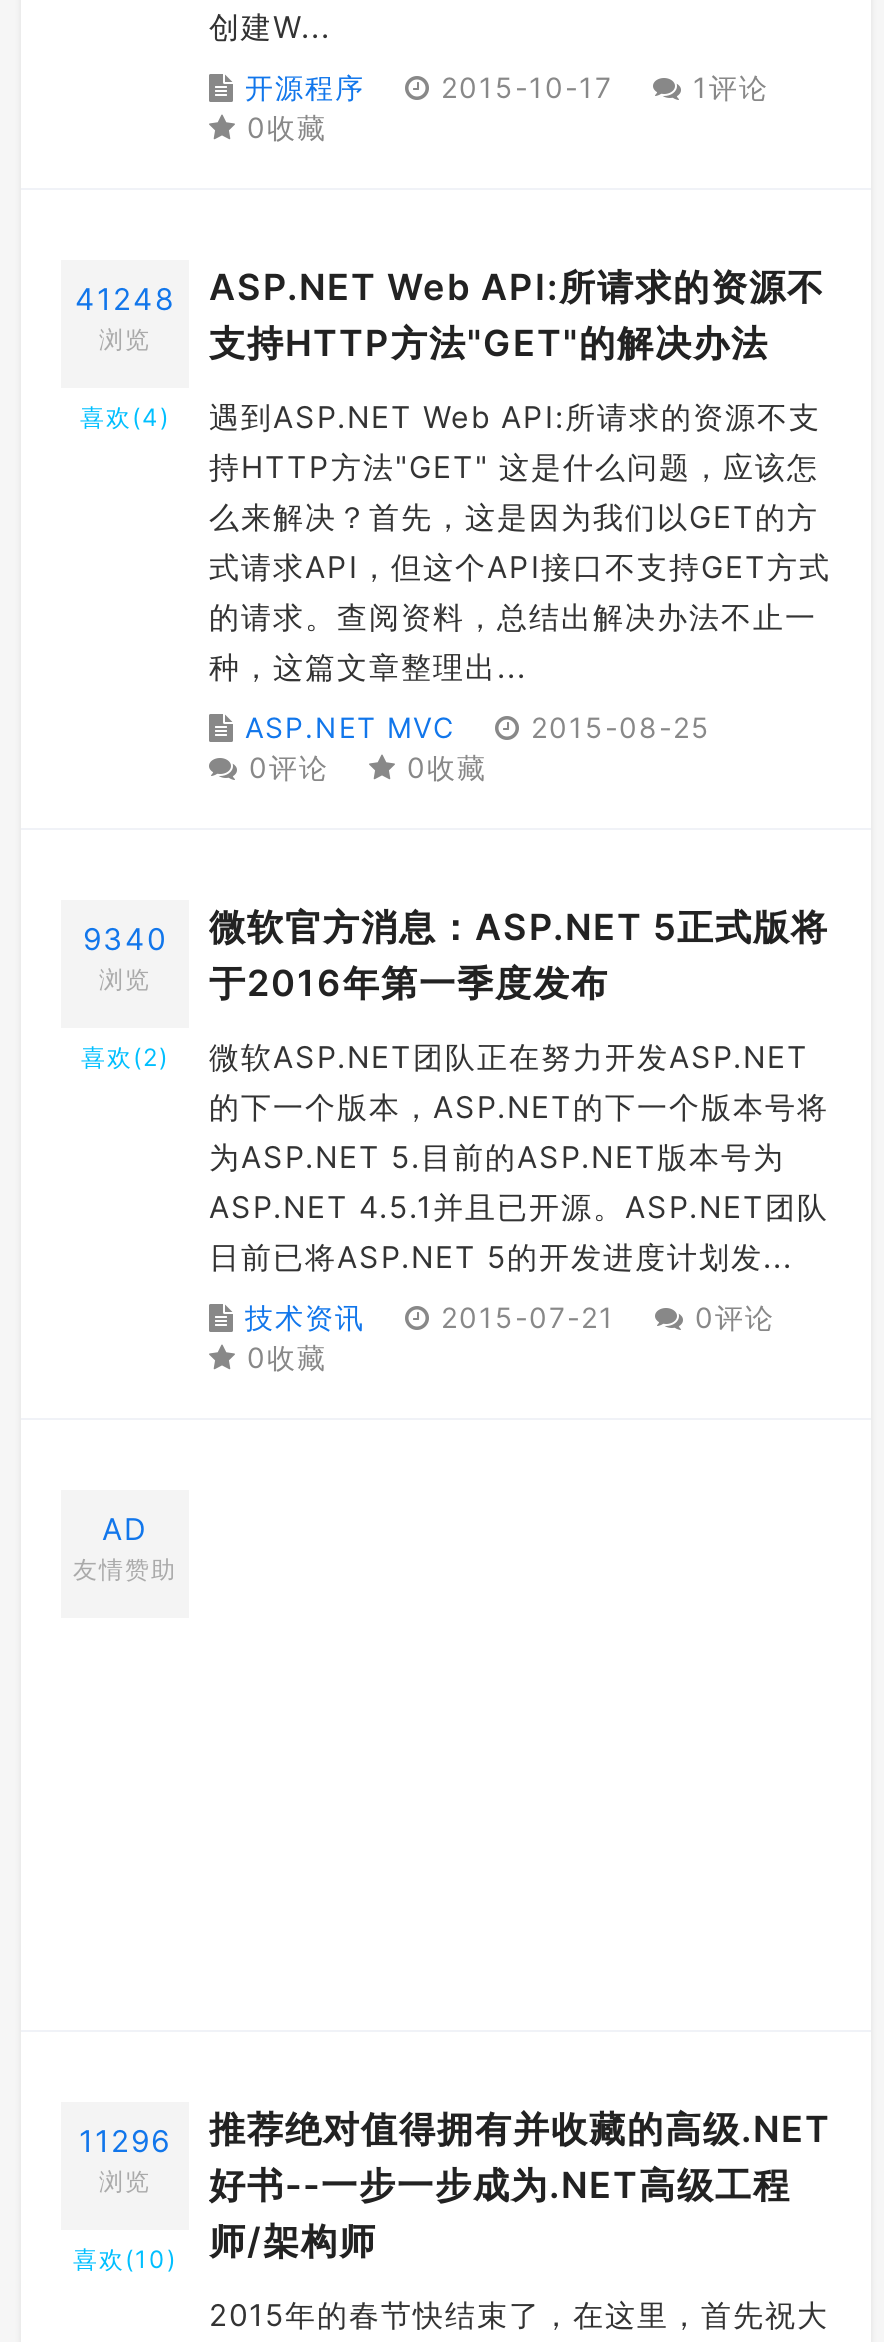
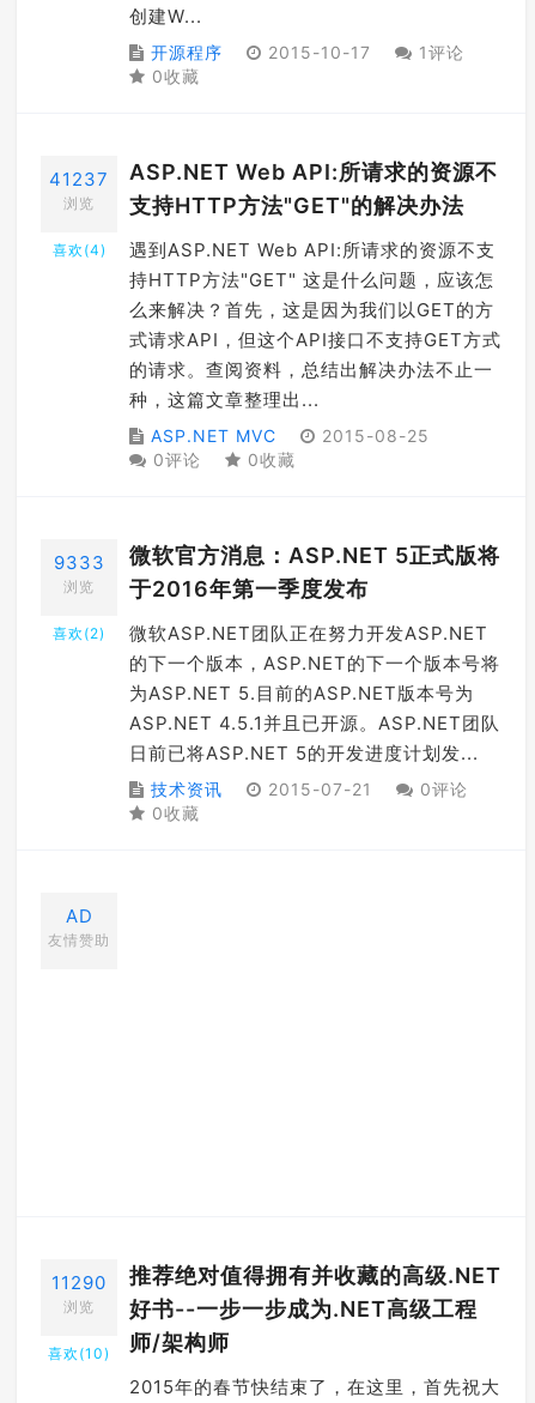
[75,266,825,318] 41248 ASP.NET Web API:所请求的资源不 -> [49,159,498,191] 41237 ASP.NET Web API:所请求的资源不
[83,906,829,958] 9340 微软官方消息：ASP.NET 5正式版将 -> [53,543,500,574] 9333 微软官方消息：ASP.NET 5正式版将
[79,2108,831,2160] 11296 推荐绝对值得拥有并收藏的高级.NET -> [51,1263,501,1294] 11290 推荐绝对值得拥有并收藏的高级.NET

